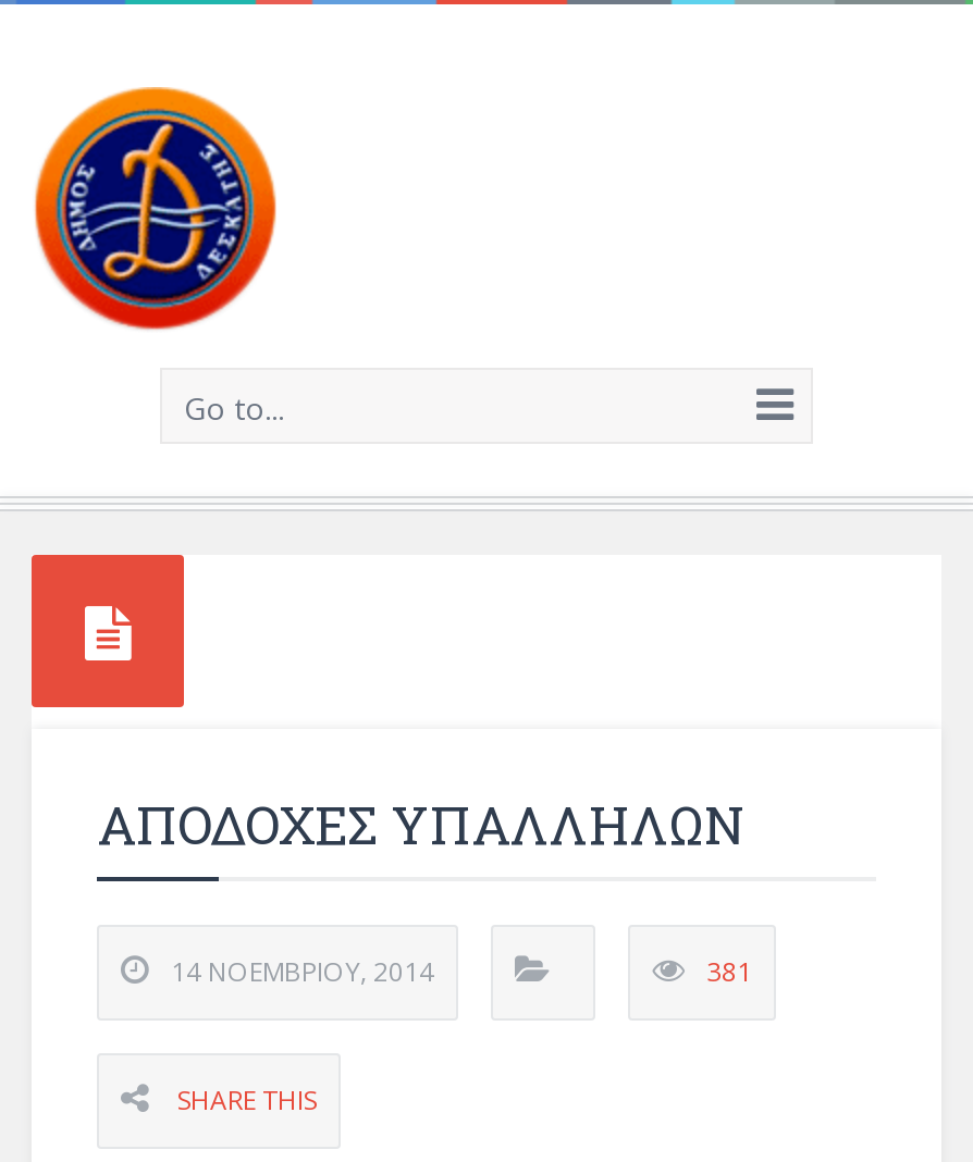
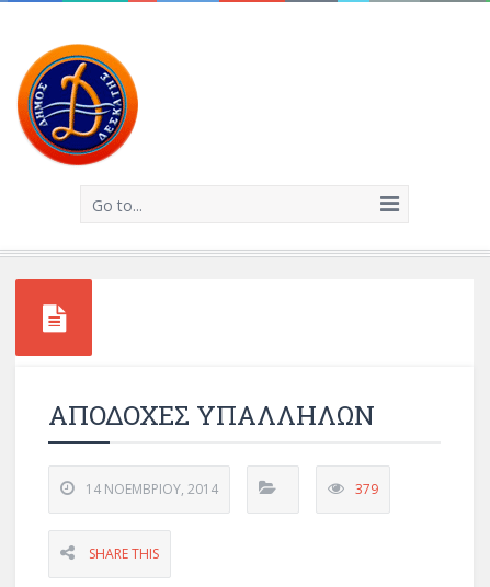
[706,953,752,990] 381 -> [355,480,378,498] 379

